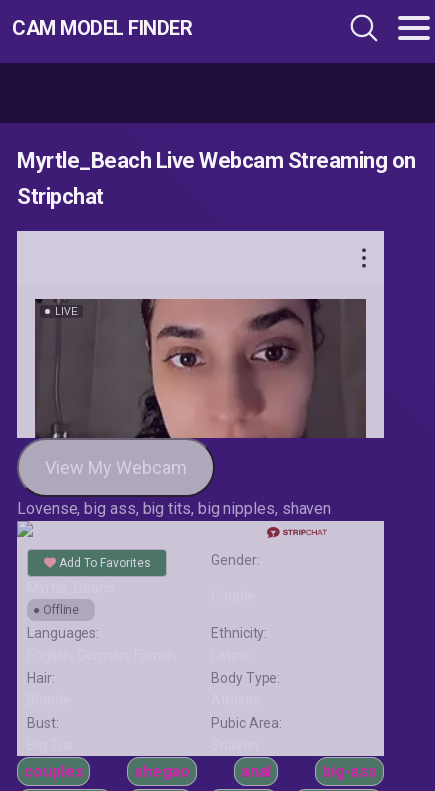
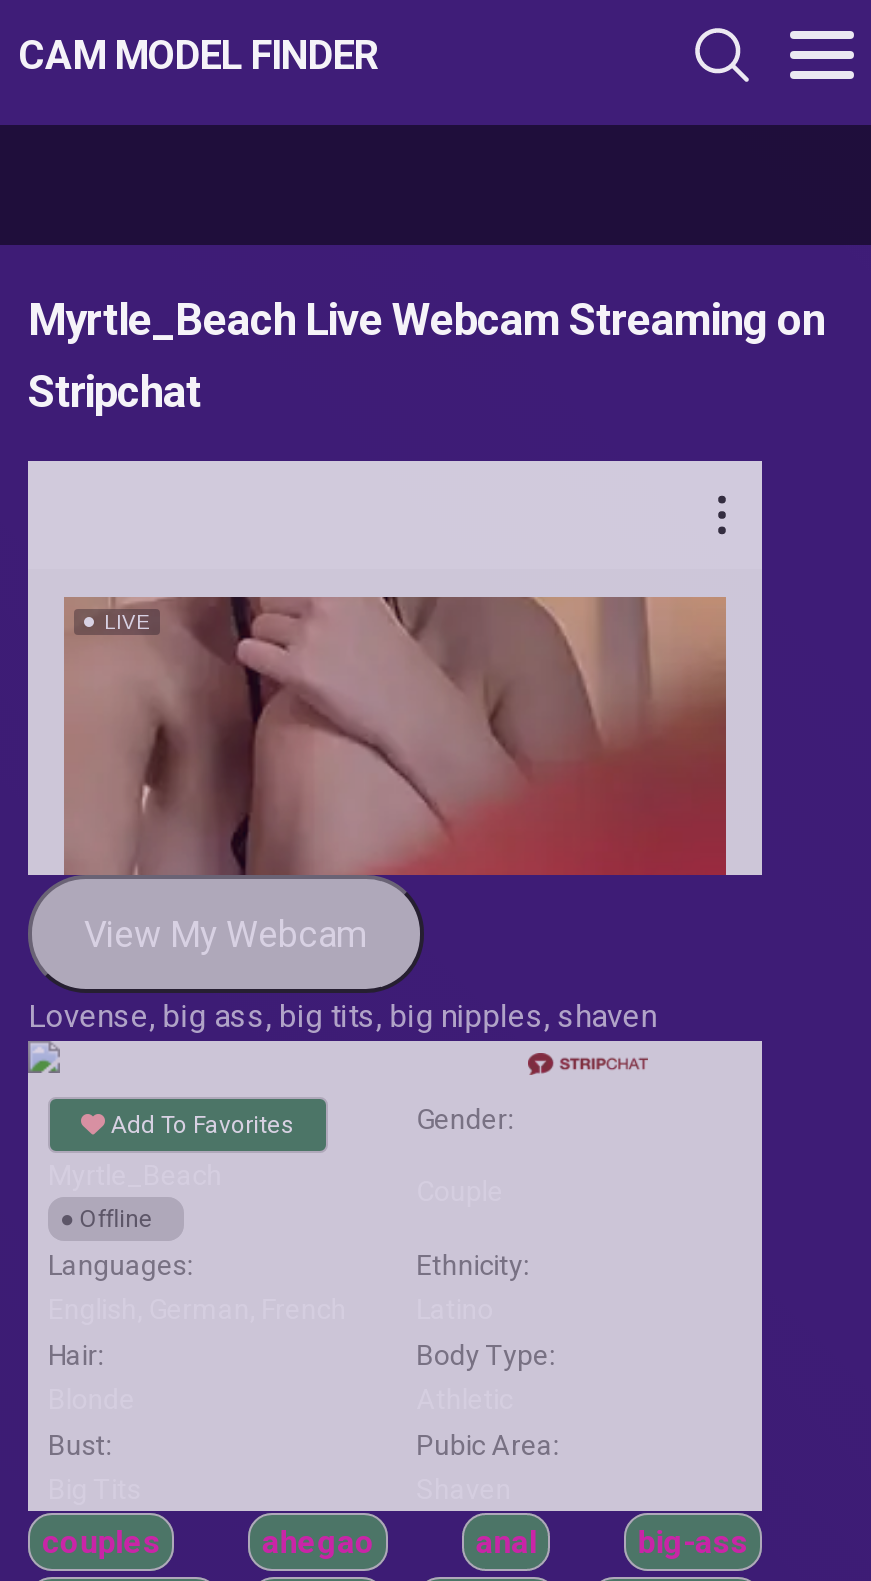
[34,298,367,439] [image] -> [64,595,728,877] [image]

